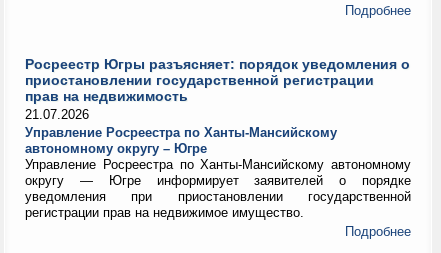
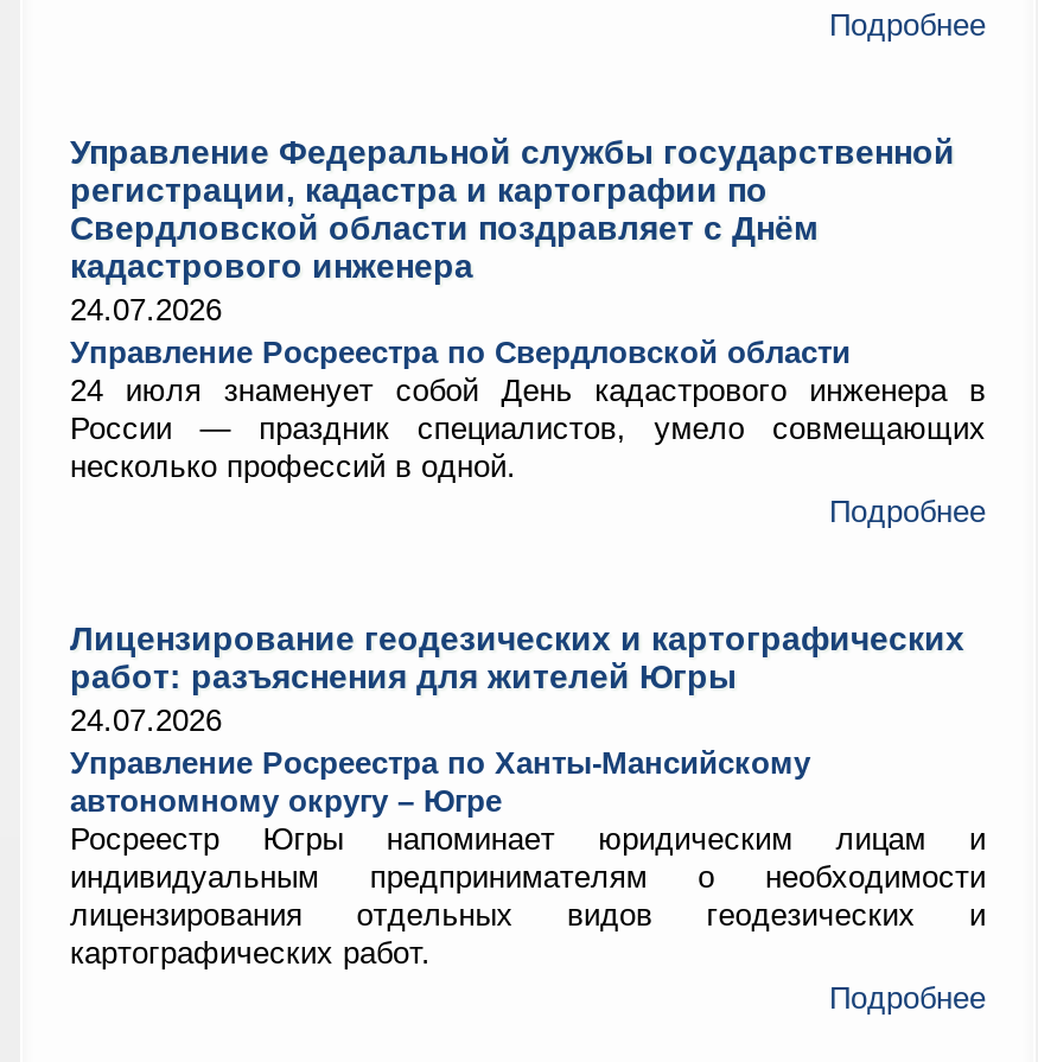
[25,56,410,122] Росреестр Югры разъясняет: порядок уведомления о | приостановлении государственной регистрации | прав на недвижимость | 21.07.2026 -> [70,132,986,738] Управление Федеральной службы государственной | регистрации, кадастра и картографии по | Свердловской области поздравляет с Днём | кадастрового инженера | 24.07.2026 | Управление Росреестра по Свердловской области | 24 июля знаменует собой День кадастрового инженера в | России — праздник специалистов, умело совмещающих | несколько профессий в одной. | Подробнее | Лицензирование геодезических и картографических | работ: разъяснения для жителей Югры | 24.07.2026
[25,157,411,220] Управление Росреестра по Ханты‑Мансийскому автономному | округу — Югре информирует заявителей о порядке | уведомления при приостановлении государственной | регистрации прав на недвижимое имущество. -> [70,821,986,970] Росреестр Югры напоминает юридическим лицам и | индивидуальным предпринимателям о необходимости | лицензирования отдельных видов геодезических и | картографических работ.

